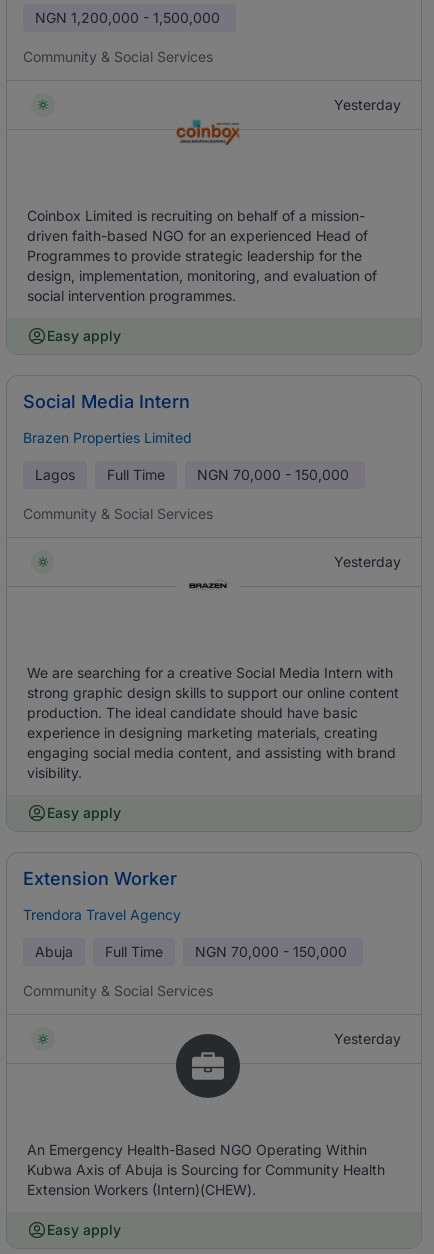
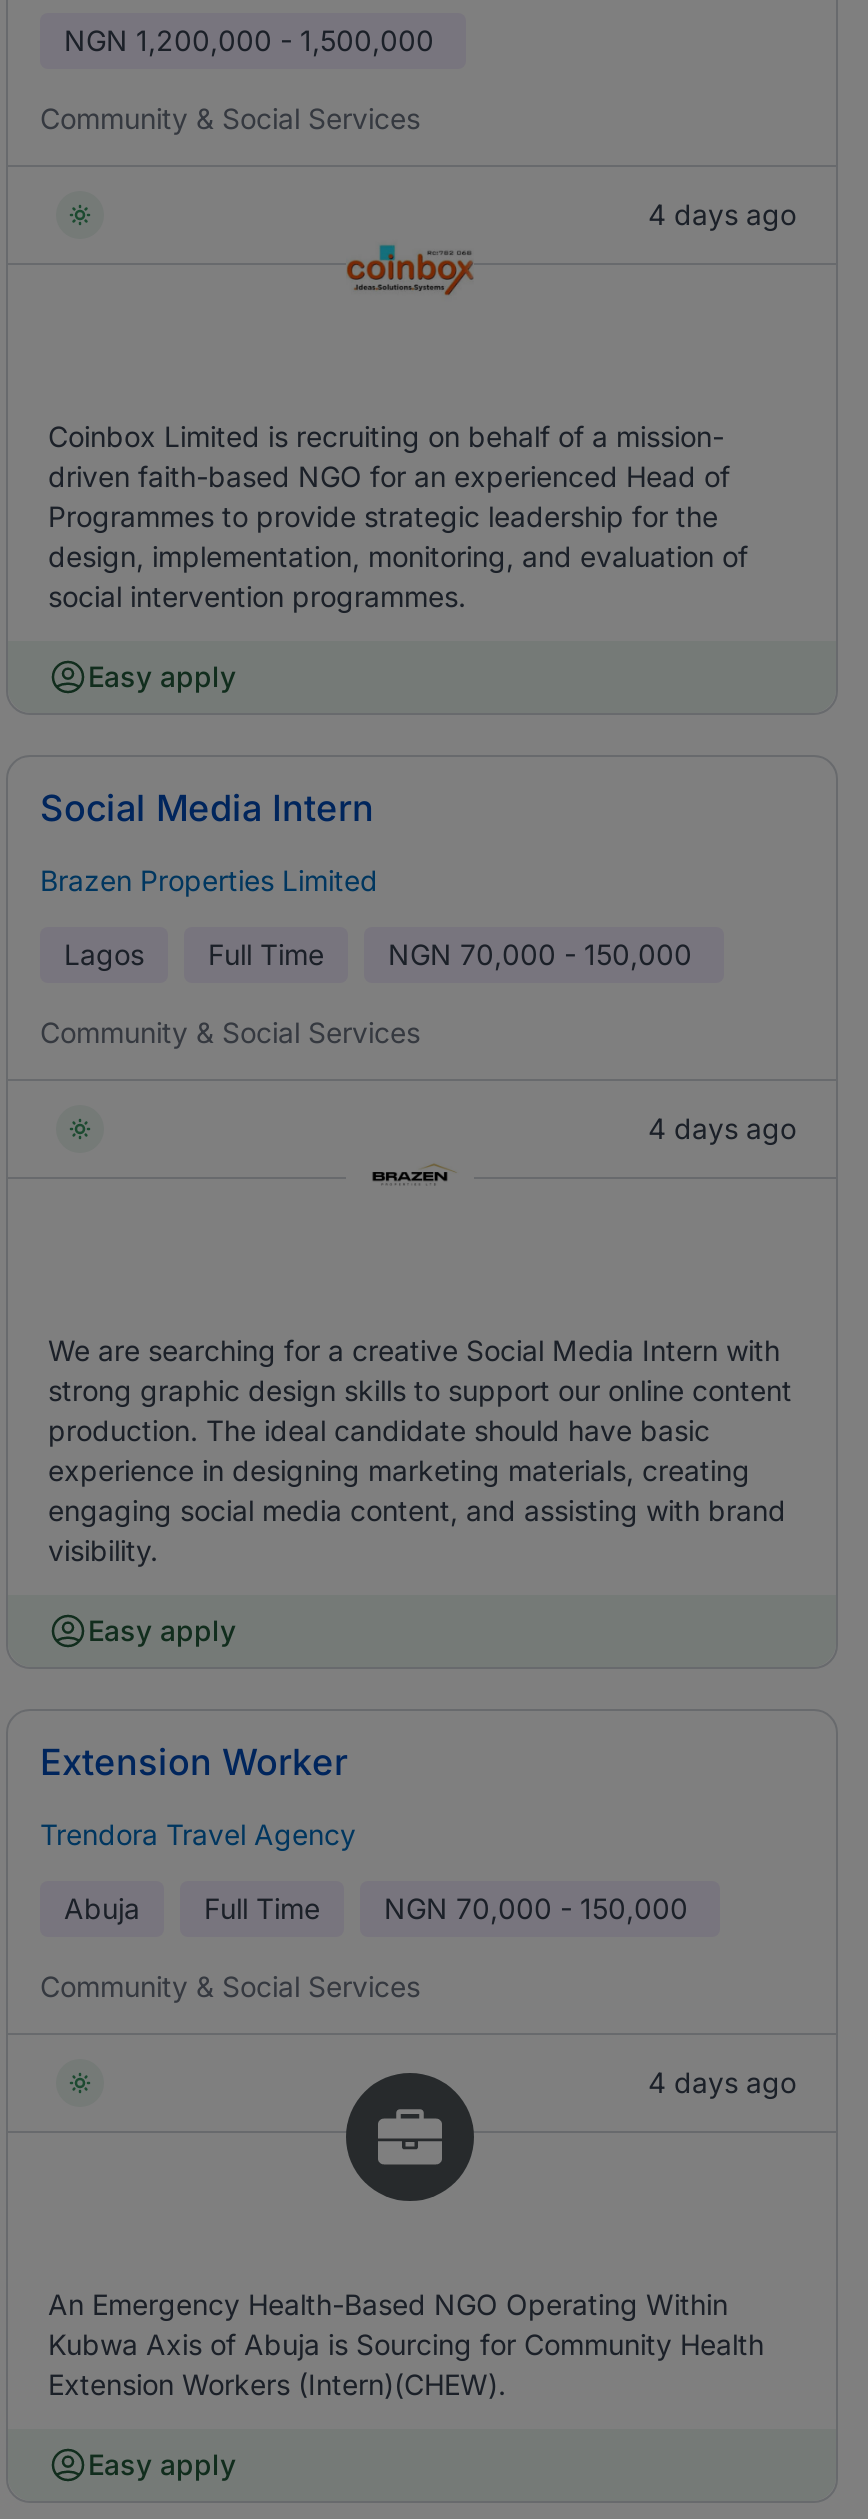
[334,96,401,113] Yesterday -> [648,197,796,231] 4 days ago
[334,553,401,570] Yesterday -> [648,1111,796,1145] 4 days ago
[334,1030,401,1047] Yesterday -> [648,2065,796,2099] 4 days ago

